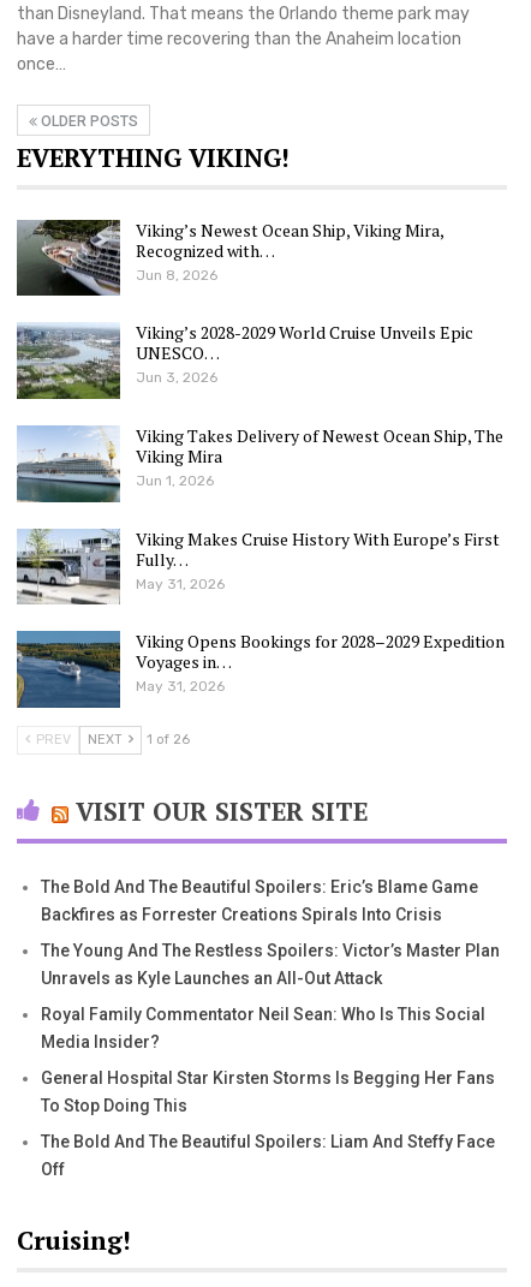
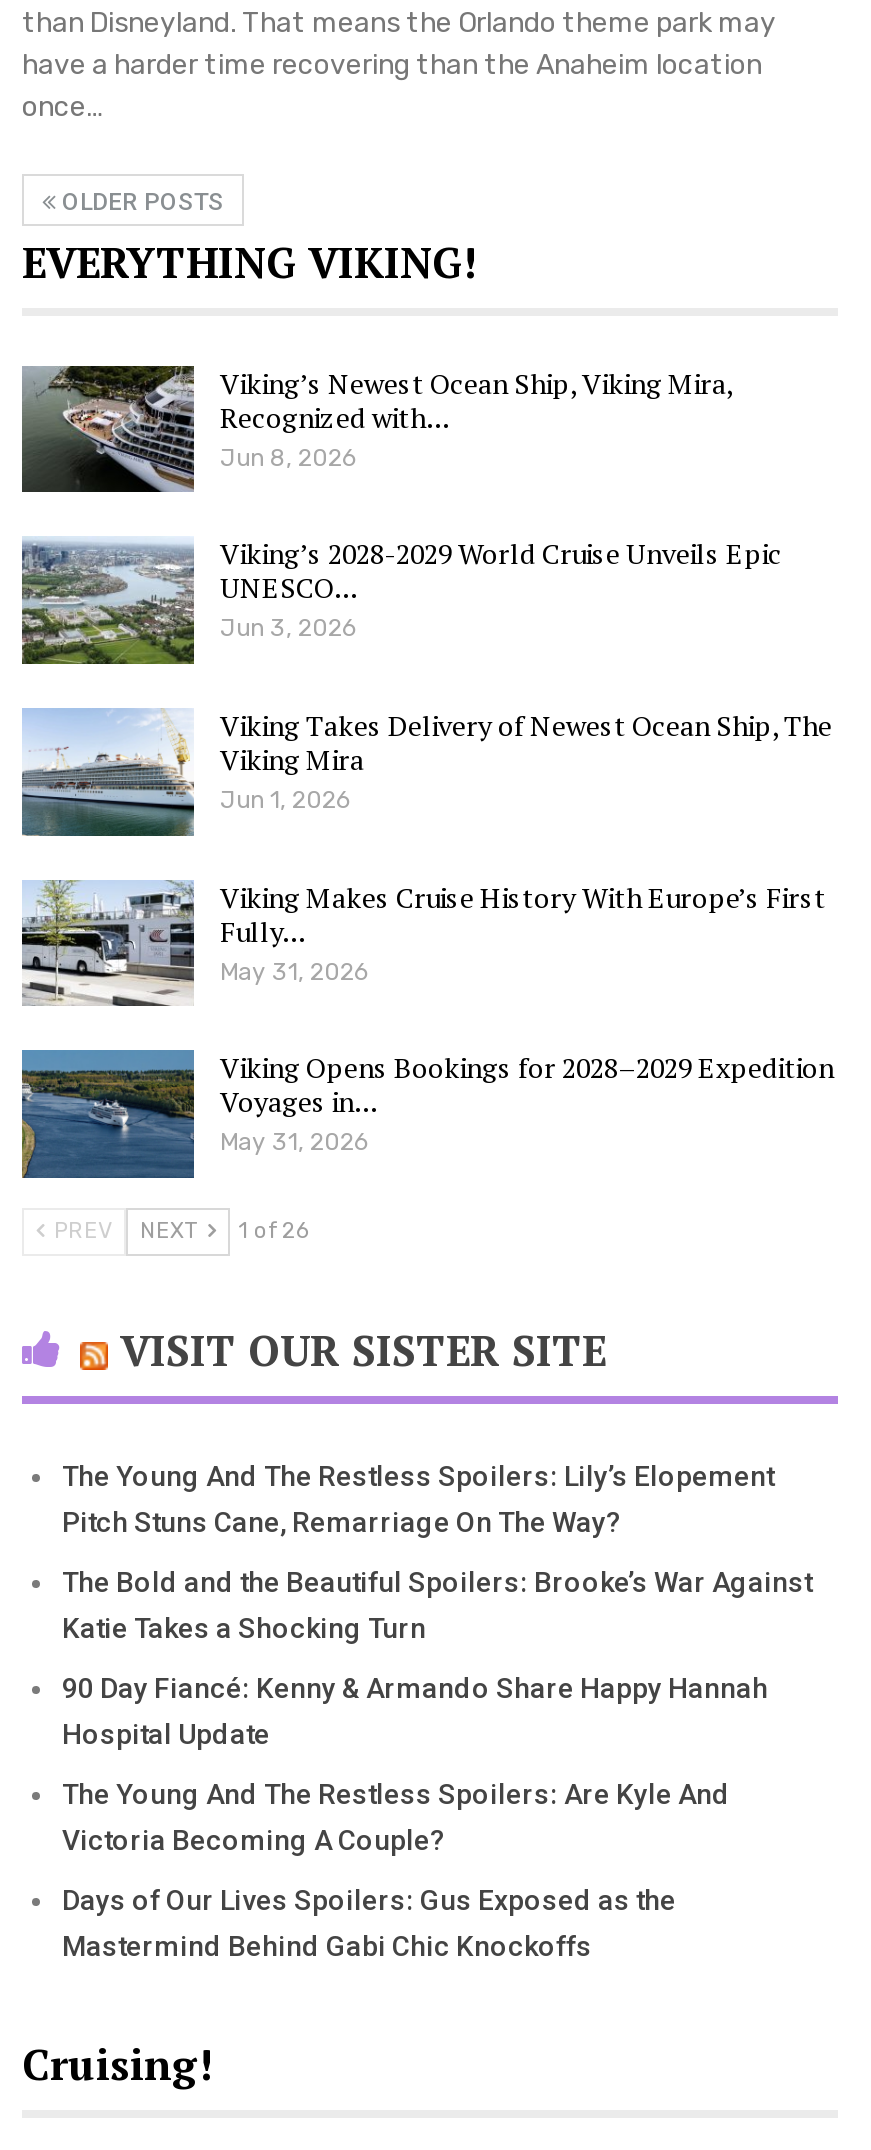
[41,877,478,924] The Bold And The Beautiful Spoilers: Eric’s Blame Game | Backfires as Forrester Creations Spirals Into Crisis -> [62,1460,774,1538] The Young And The Restless Spoilers: Lily’s Elopement | Pitch Stuns Cane, Remarriage On The Way?
[41,941,500,988] The Young And The Restless Spoilers: Victor’s Master Plan | Unravels as Kyle Launches an All-Out Attack -> [62,1566,812,1644] The Bold and the Beautiful Spoilers: Brooke’s War Against | Katie Takes a Shocking Turn
[41,1004,485,1051] Royal Family Commentator Neil Sean: Who Is This Social | Media Insider? -> [62,1672,768,1750] 90 Day Fiancé: Kenny & Armando Share Happy Hannah | Hospital Update
[41,1068,495,1115] General Hospital Star Kirsten Storms Is Begging Her Fans | To Stop Doing This -> [62,1778,730,1856] The Young And The Restless Spoilers: Are Kyle And | Victoria Becoming A Couple?
[41,1132,495,1179] The Bold And The Beautiful Spoilers: Liam And Steffy Face | Off -> [62,1884,676,1962] Days of Our Lives Spoilers: Gus Exposed as the | Mastermind Behind Gabi Chic Knockoffs

